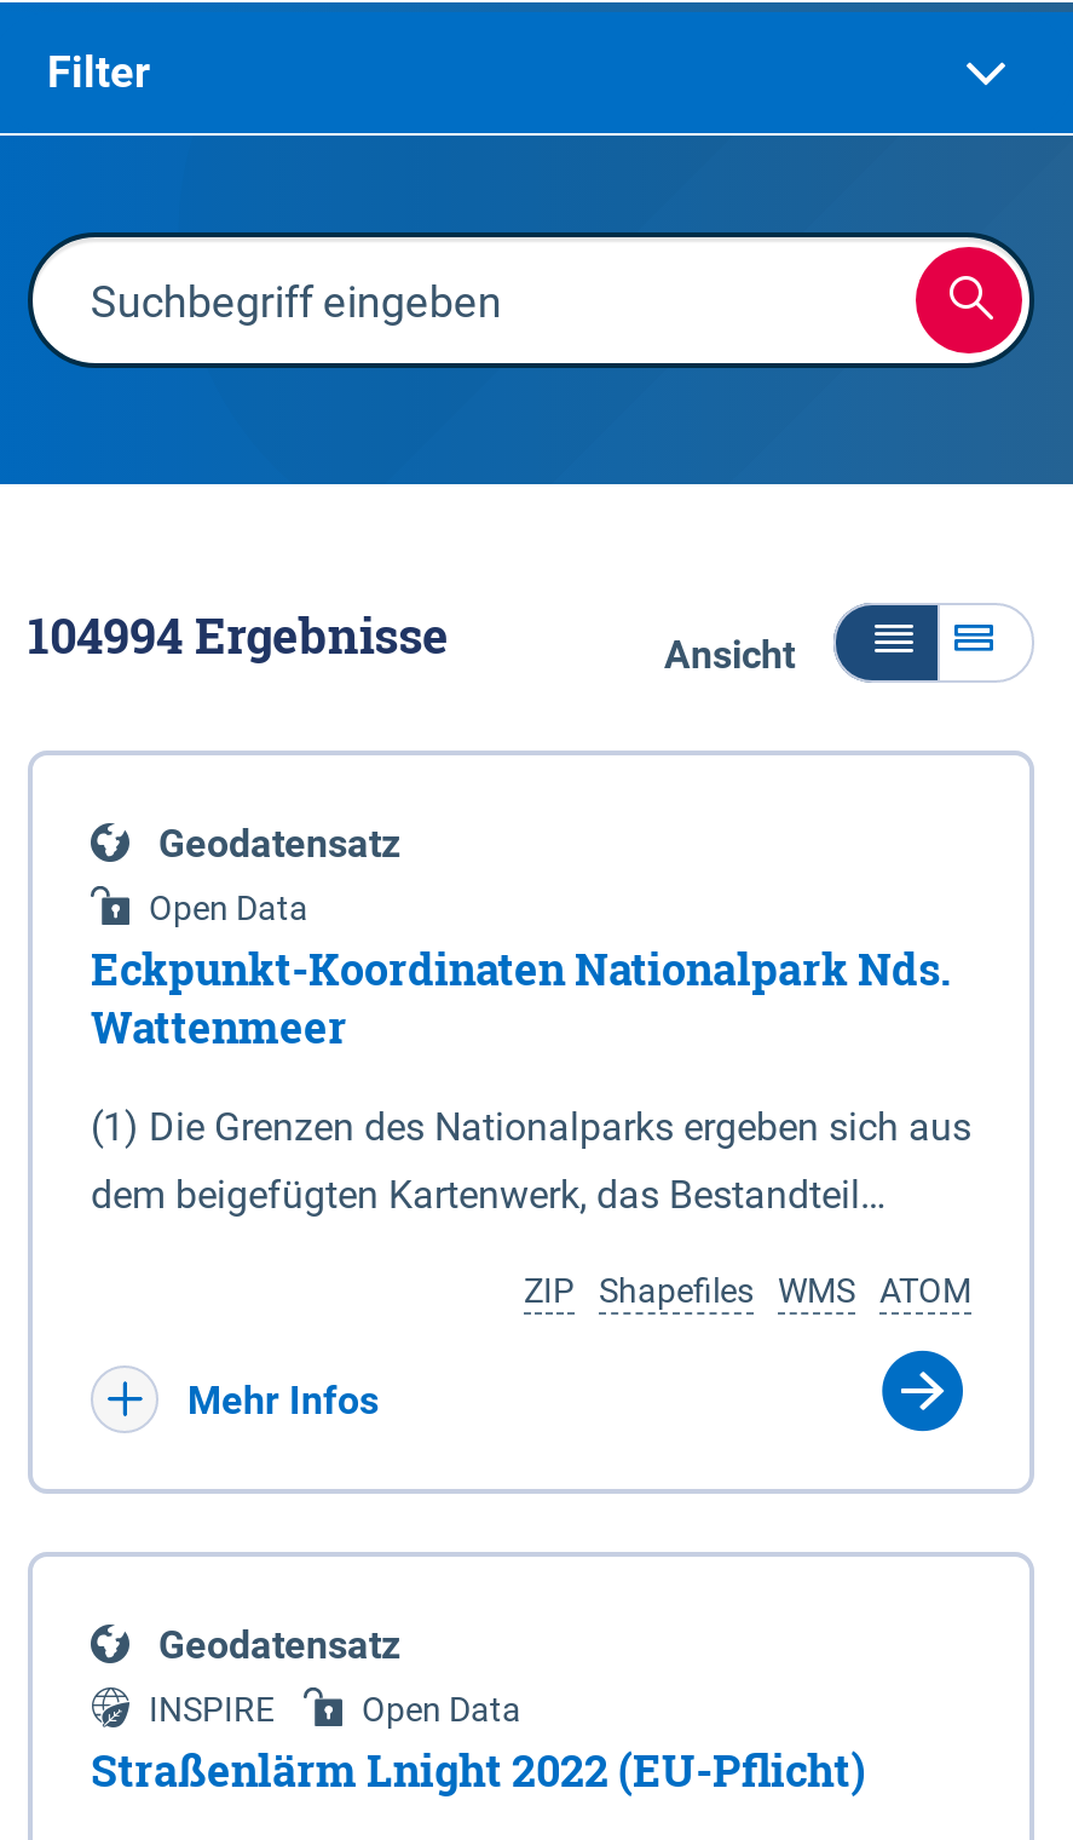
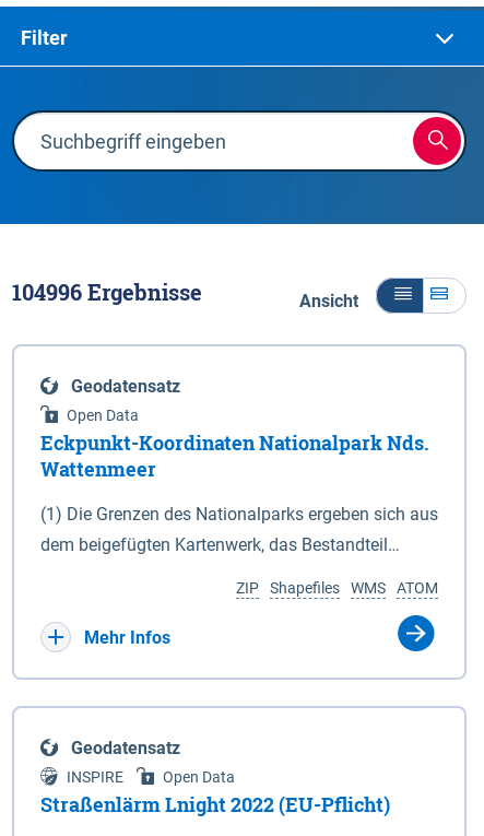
[28,603,449,666] 104994 Ergebnisse -> [12,278,202,306] 104996 Ergebnisse

